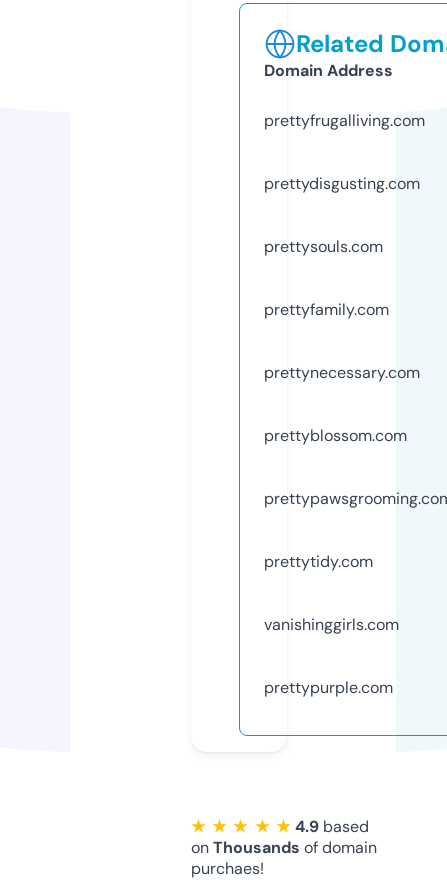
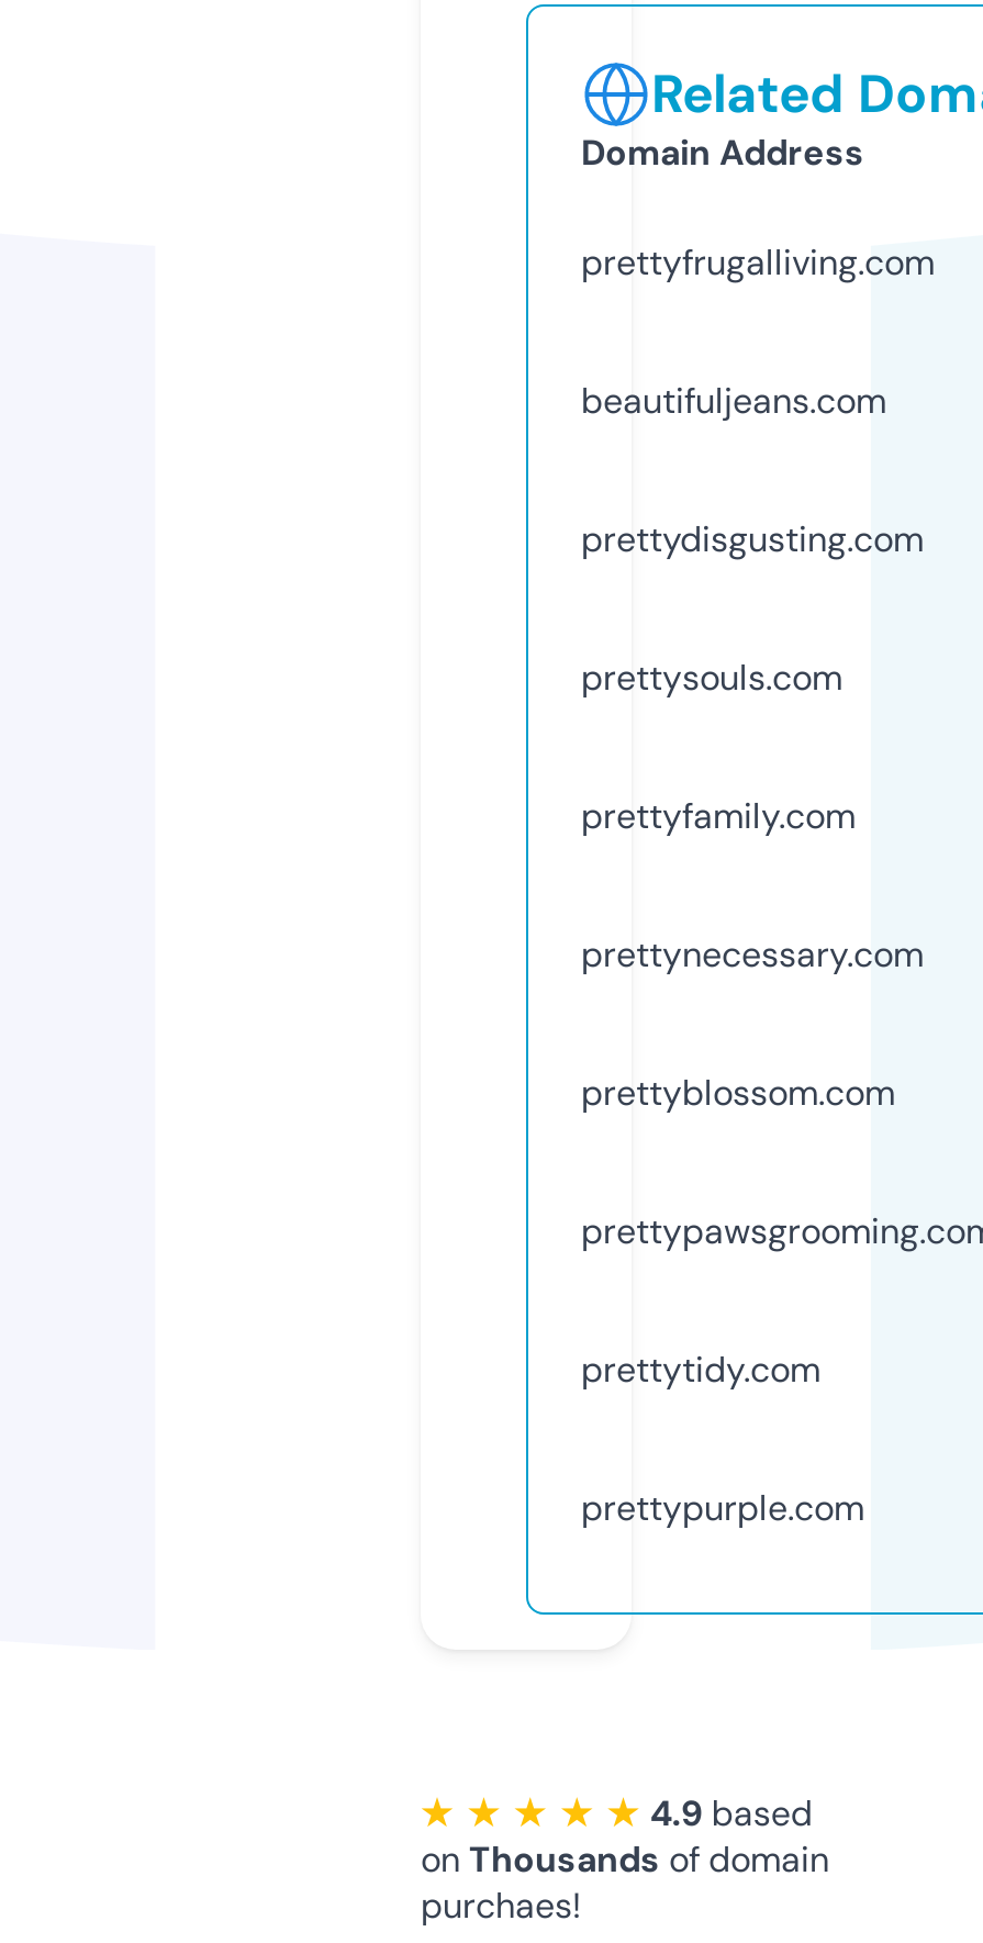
none -> [581,377,886,424] beautifuljeans.com
moved [264,173,420,572] -> [581,516,924,1392]: prettydisgusting.com | prettysouls.com | prettyfamily.com | prettynecessary.com | prettyblossom.com | prettytidy.com
[264,614,399,635] vanishinggirls.com -> none

